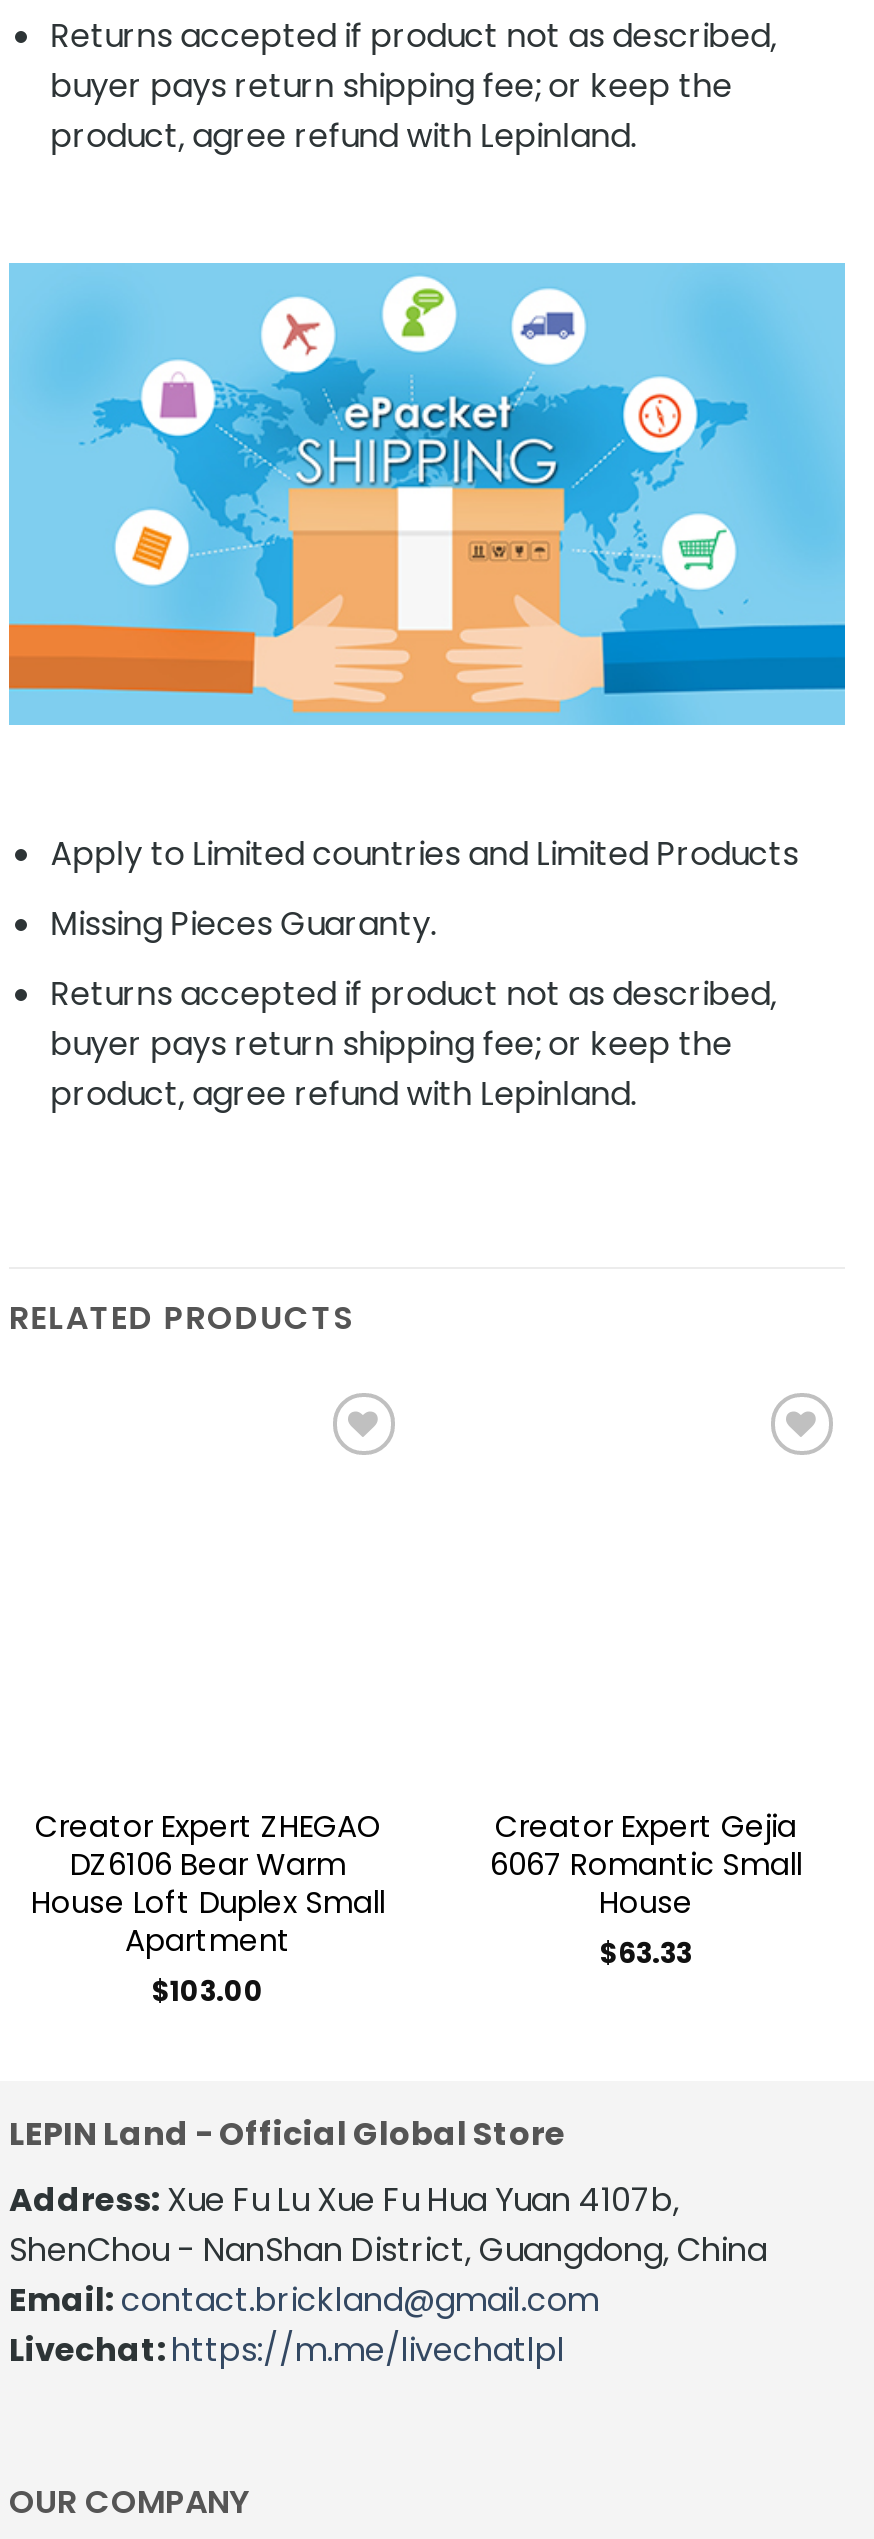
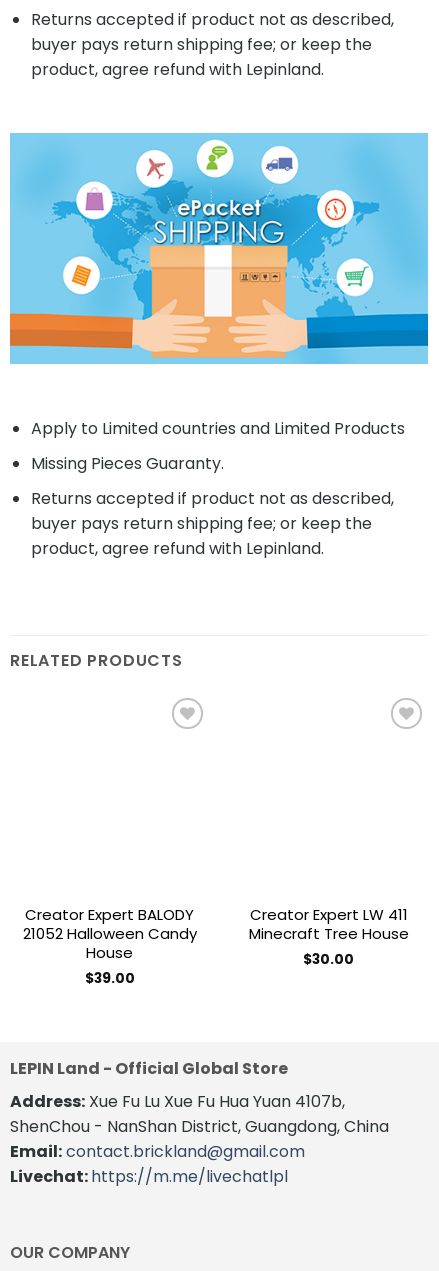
[31,1805,385,2010] Creator Expert ZHEGAO | DZ6106 Bear Warm | House Loft Duplex Small | Apartment | $103.00 -> [22,904,196,987] Creator Expert BALODY | 21052 Halloween Candy | House | $39.00
[490,1805,802,1972] Creator Expert Gejia | 6067 Romantic Small | House | $63.33 -> [248,904,408,968] Creator Expert LW 411 | Minecraft Tree House | $30.00

